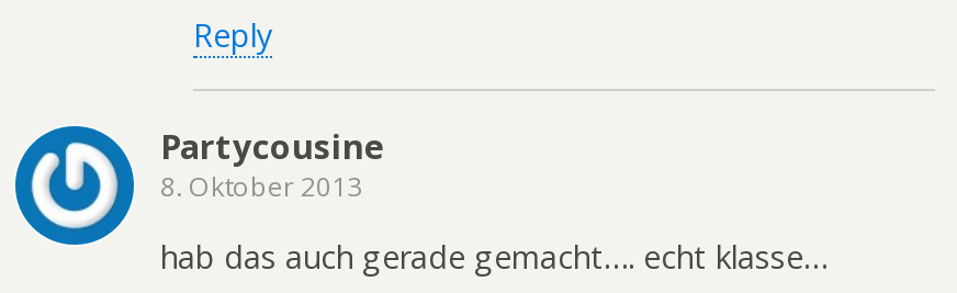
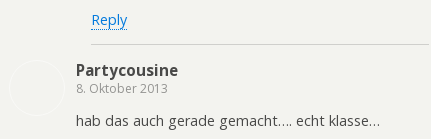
[13,124,136,247] [image] -> none

